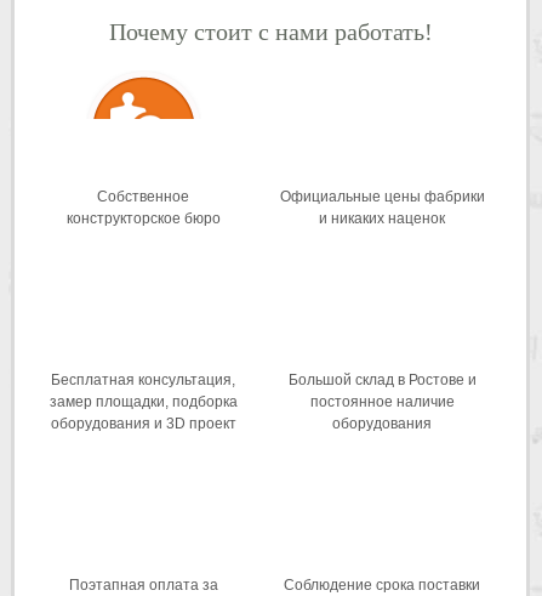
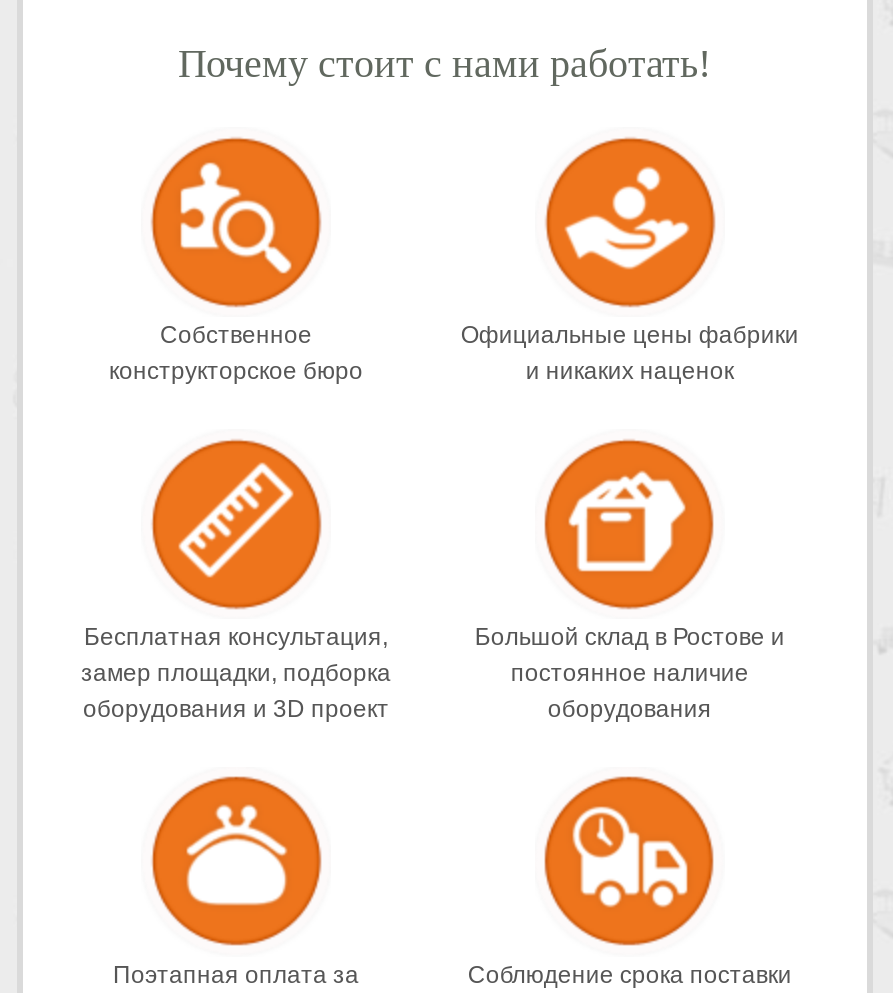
none -> [149,207,323,309] [image]
none -> [543,135,717,309] [image]
none -> [149,437,323,611] [image]
none -> [543,437,715,611] [image]
none -> [149,775,323,947] [image]
none -> [543,775,715,947] [image]

